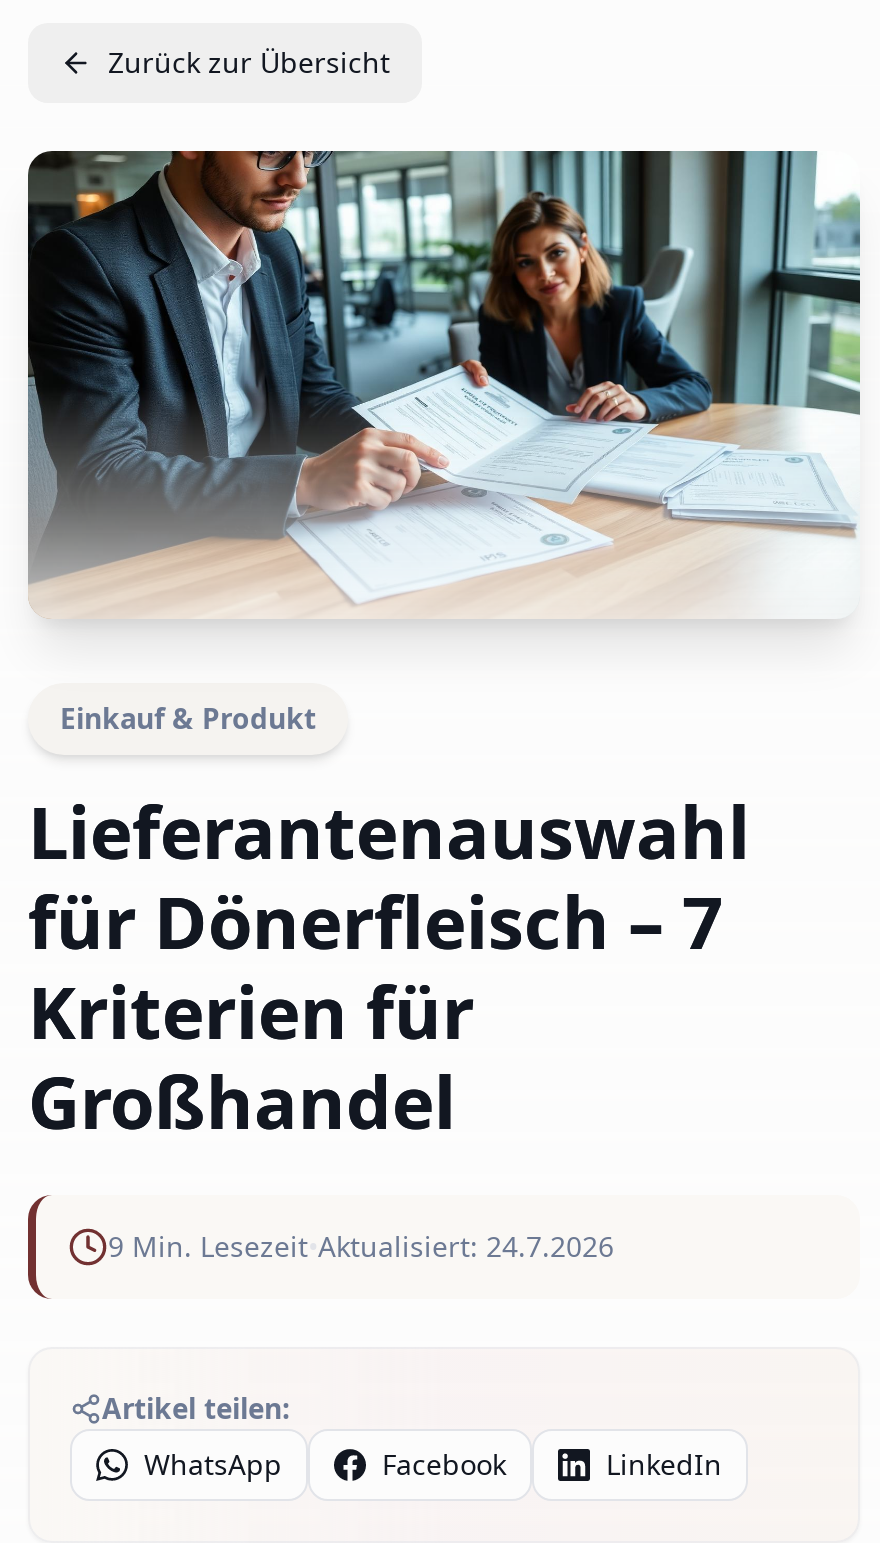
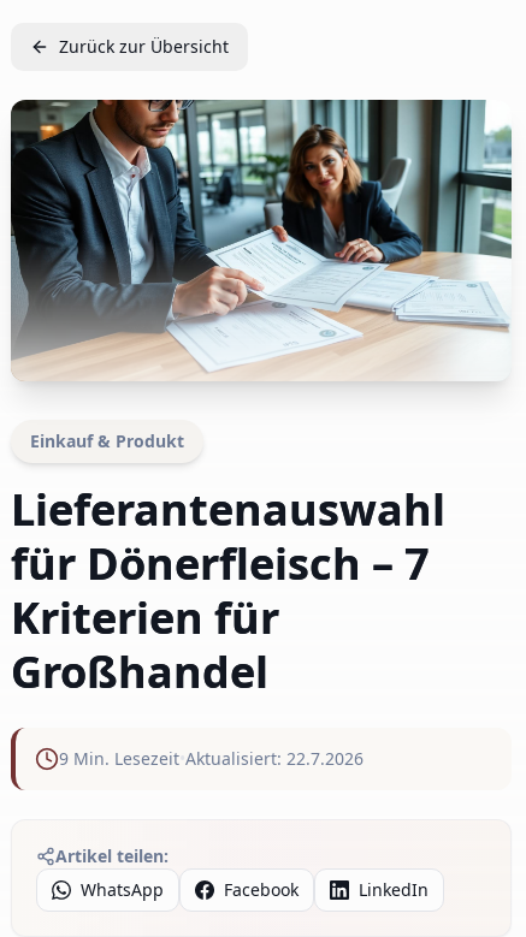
[108,1227,614,1265] 9 Min. Lesezeit • Aktualisiert: 24.7.2026 -> [59,747,364,770] 9 Min. Lesezeit • Aktualisiert: 22.7.2026

